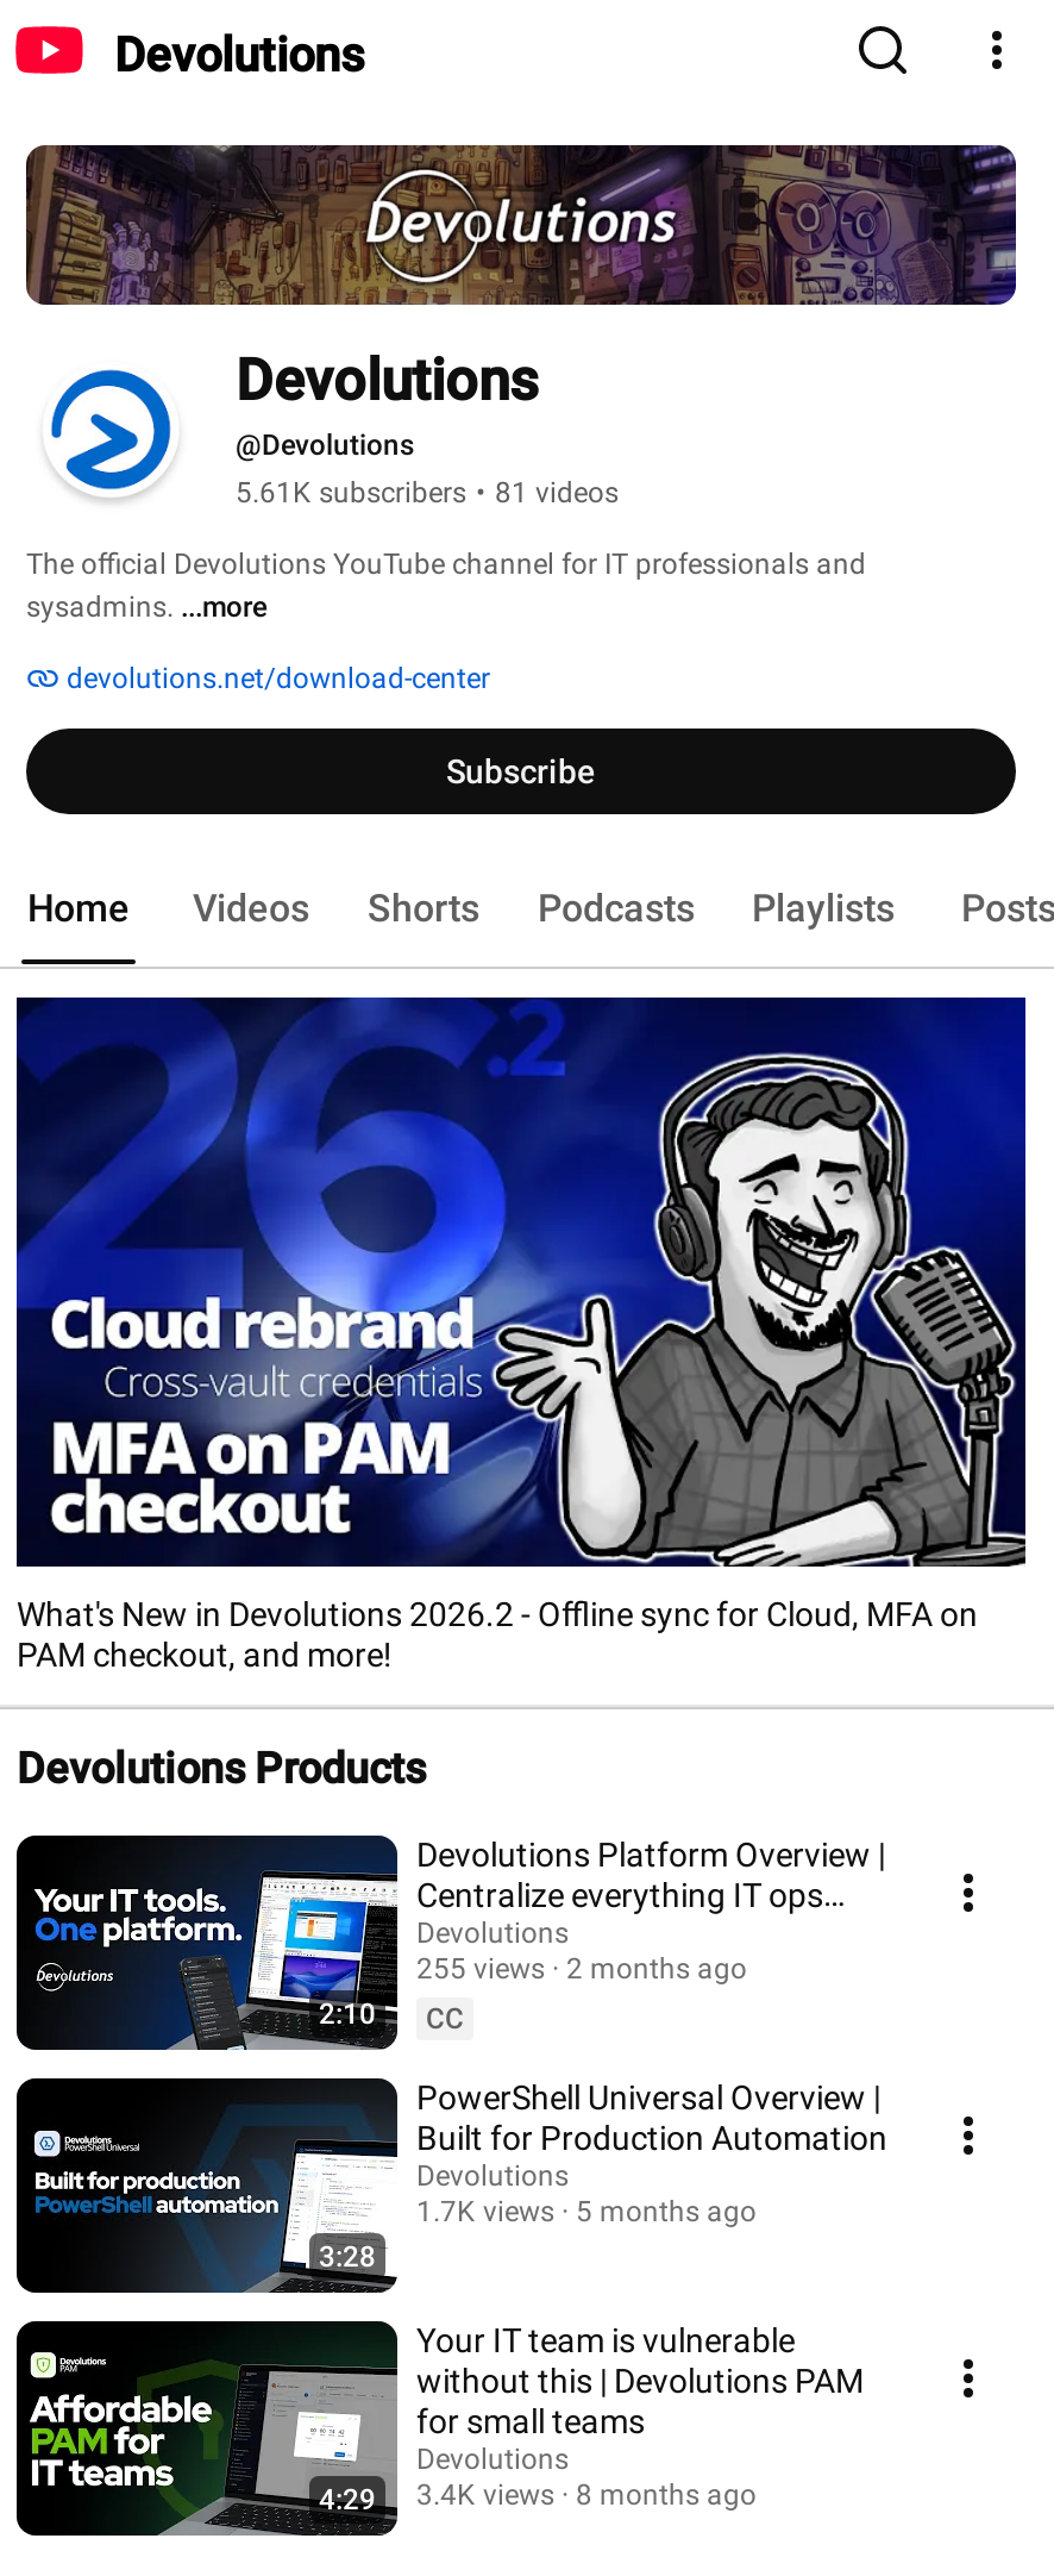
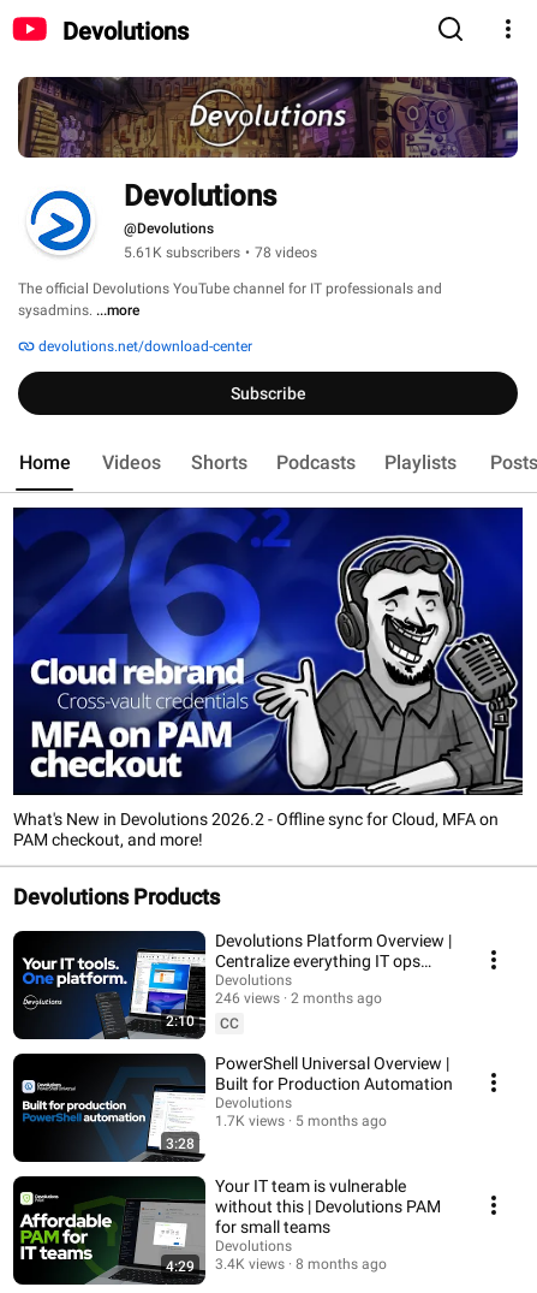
[236,476,619,509] 5.61K subscribers • 81 videos -> [124,244,317,261] 5.61K subscribers • 78 videos
[416,1951,747,1984] 255 views 2 months ago -> [215,989,382,1006] 246 views 2 months ago

